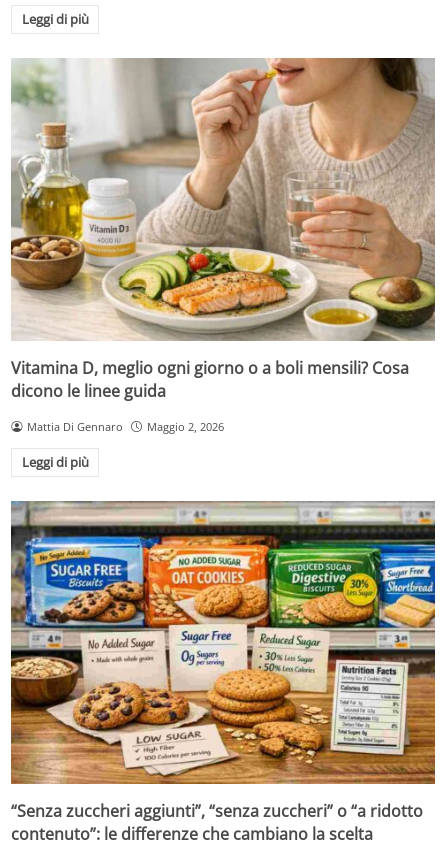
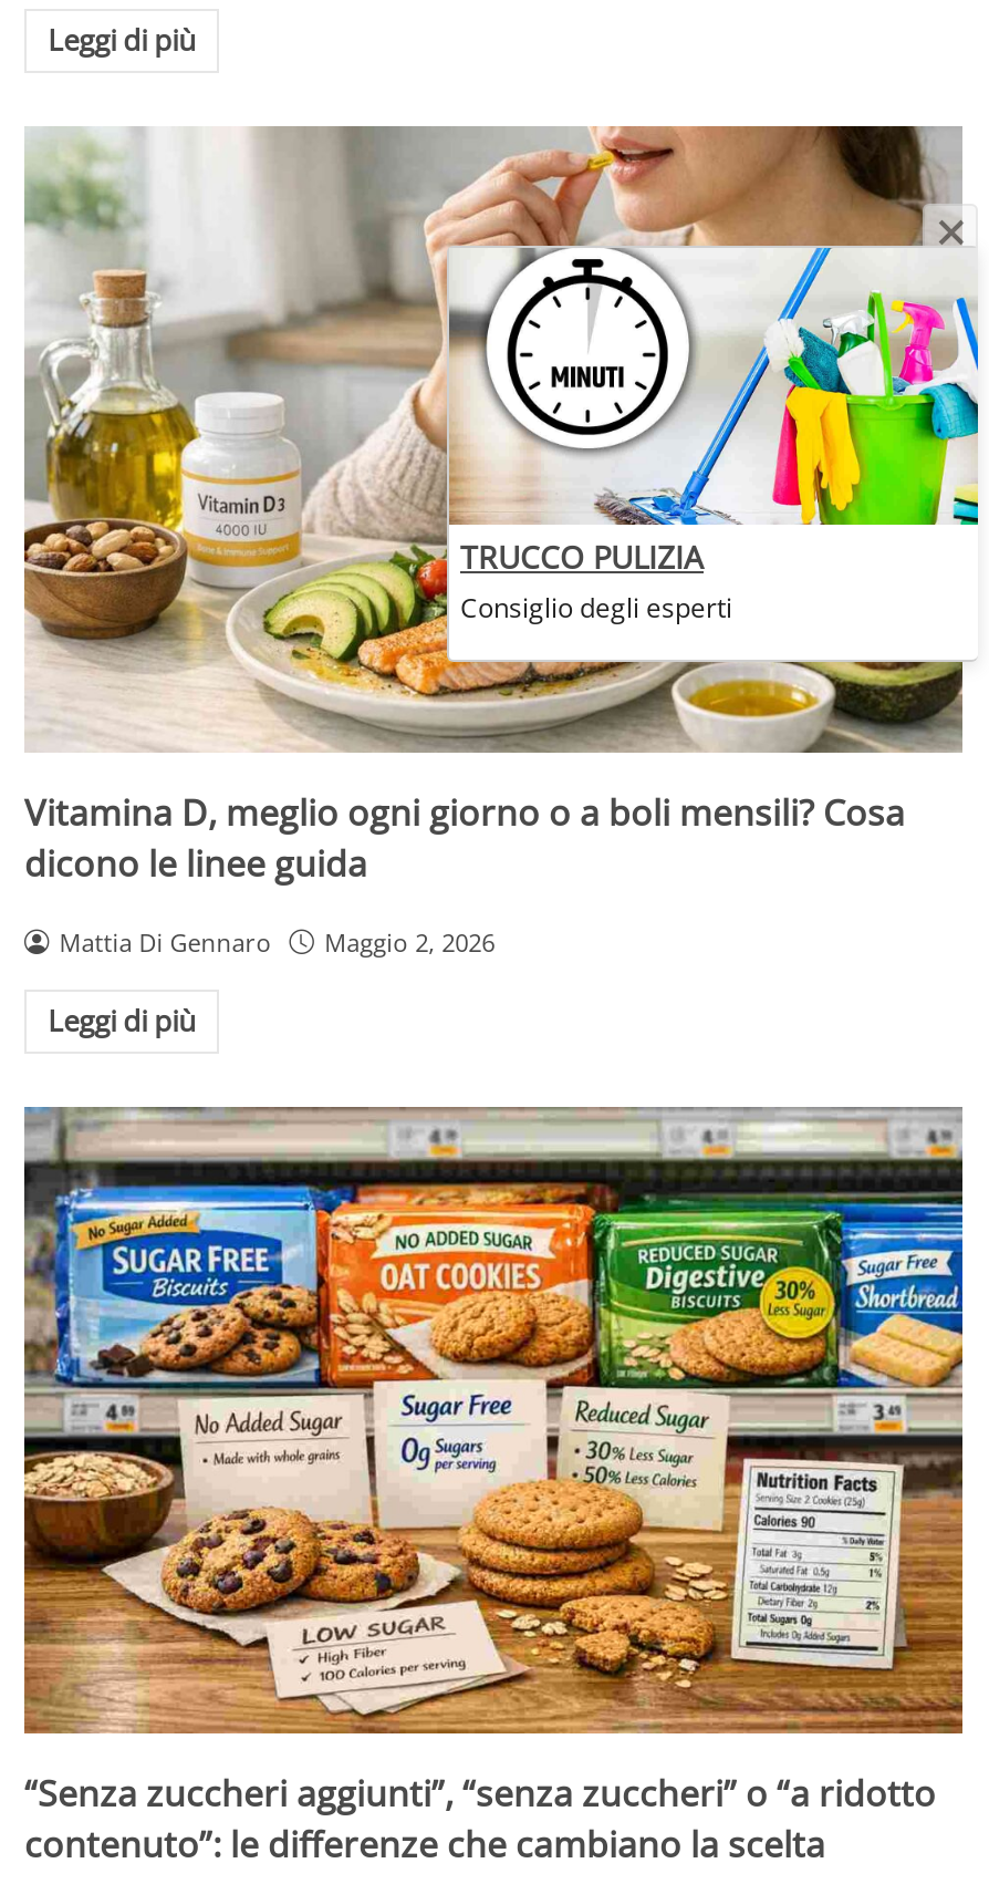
none -> [460,536,732,627] TRUCCO PULIZIA | Consiglio degli esperti
[202,94,442,301] [image] -> [445,204,980,664] [image]

